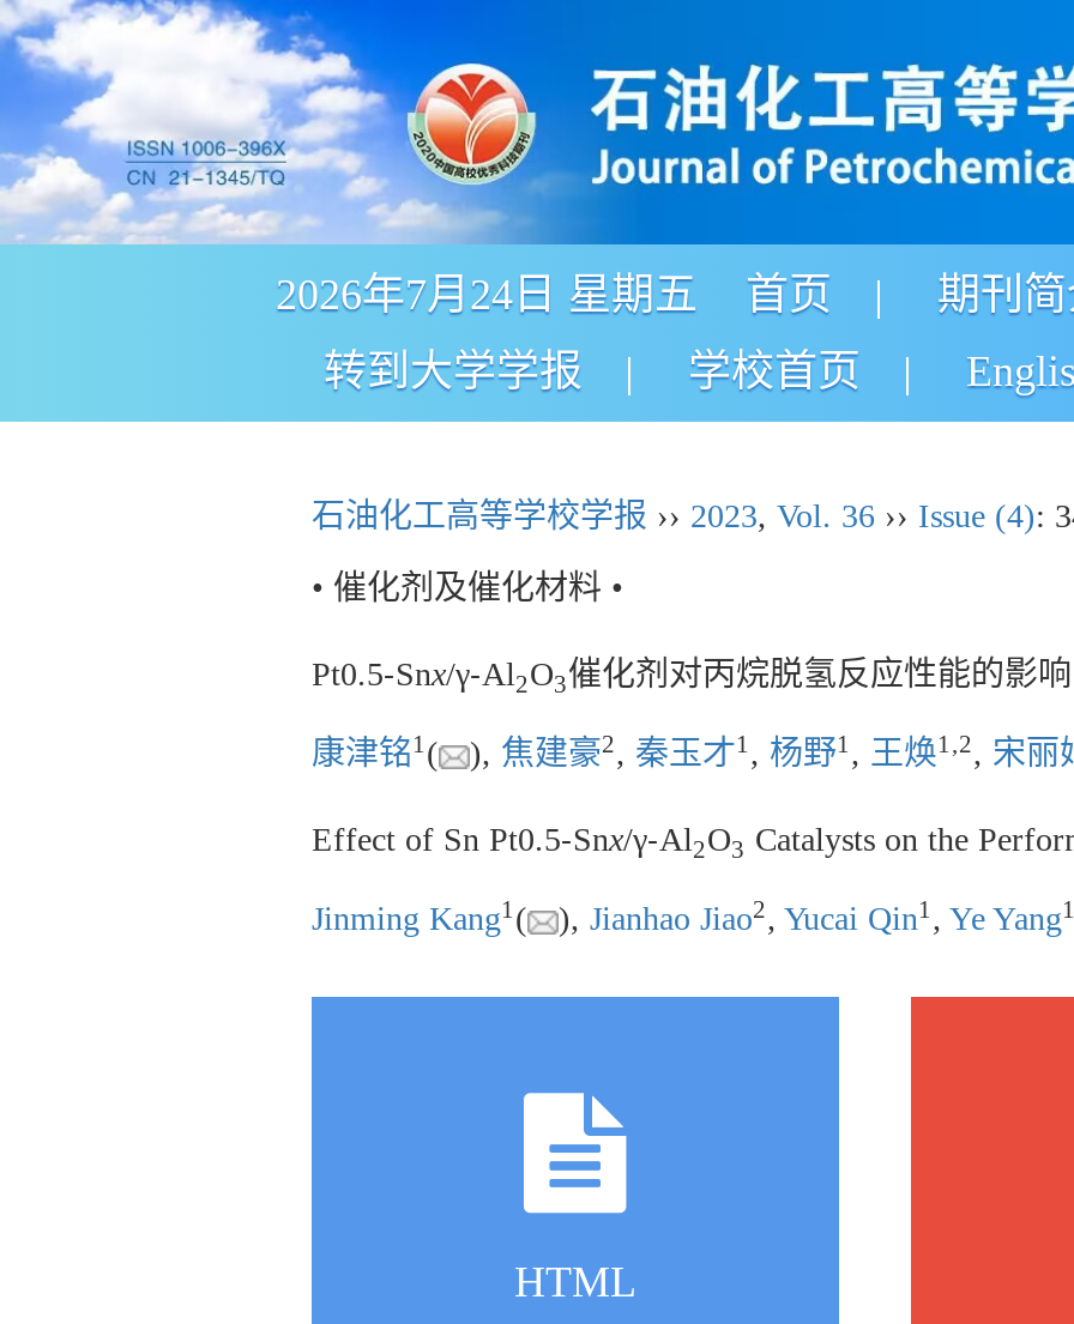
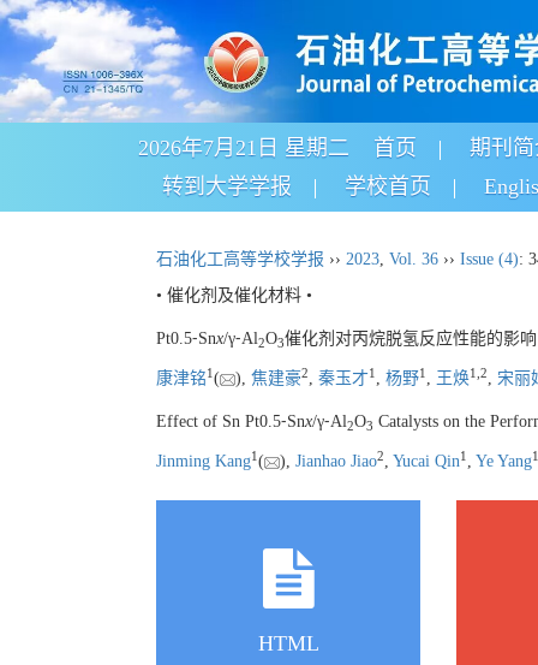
[276,271,698,319] 2026年7月24日 星期五 -> [138,136,349,160] 2026年7月21日 星期二

